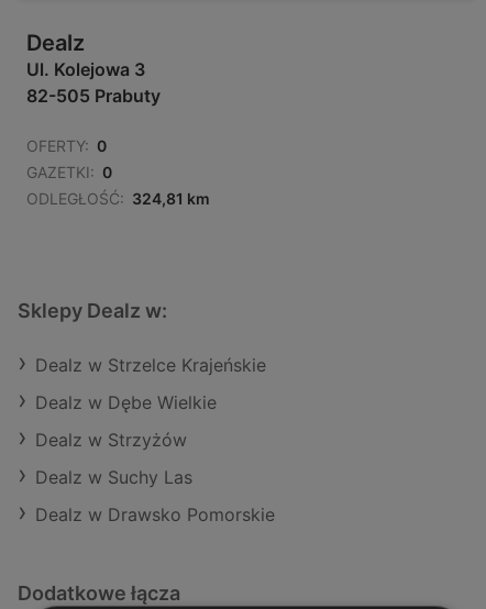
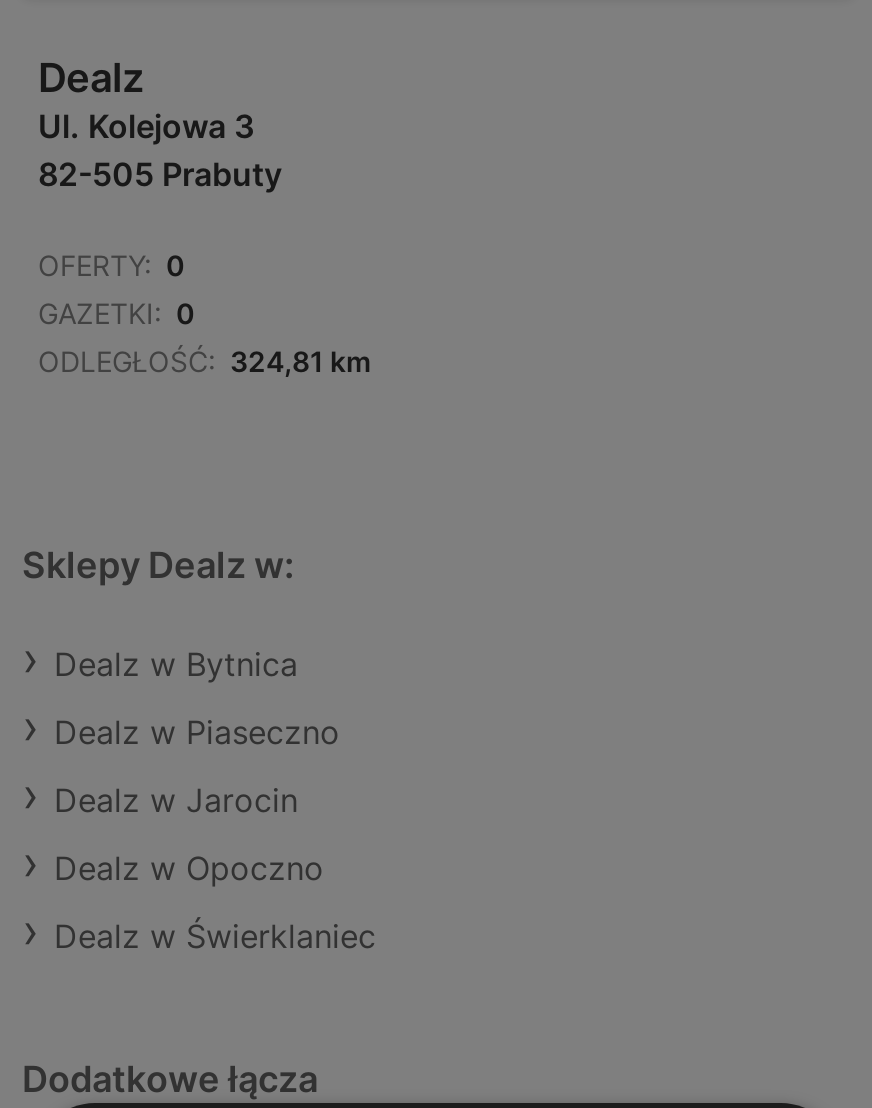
[35,354,266,376] Dealz w Strzelce Krajeńskie -> [54,644,298,684] Dealz w Bytnica
[35,392,217,414] Dealz w Dębe Wielkie -> [54,712,340,752] Dealz w Piaseczno
[35,429,187,451] Dealz w Strzyżów -> [54,780,298,820] Dealz w Jarocin
[35,466,192,488] Dealz w Suchy Las -> [54,848,324,888] Dealz w Opoczno
[35,504,275,526] Dealz w Drawsko Pomorskie -> [54,916,376,956] Dealz w Świerklaniec

